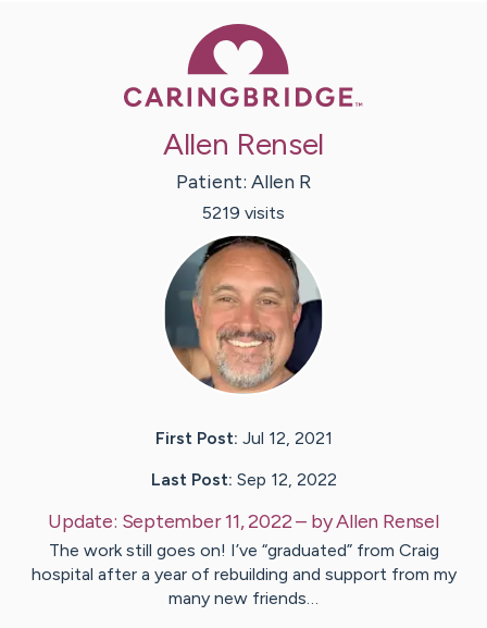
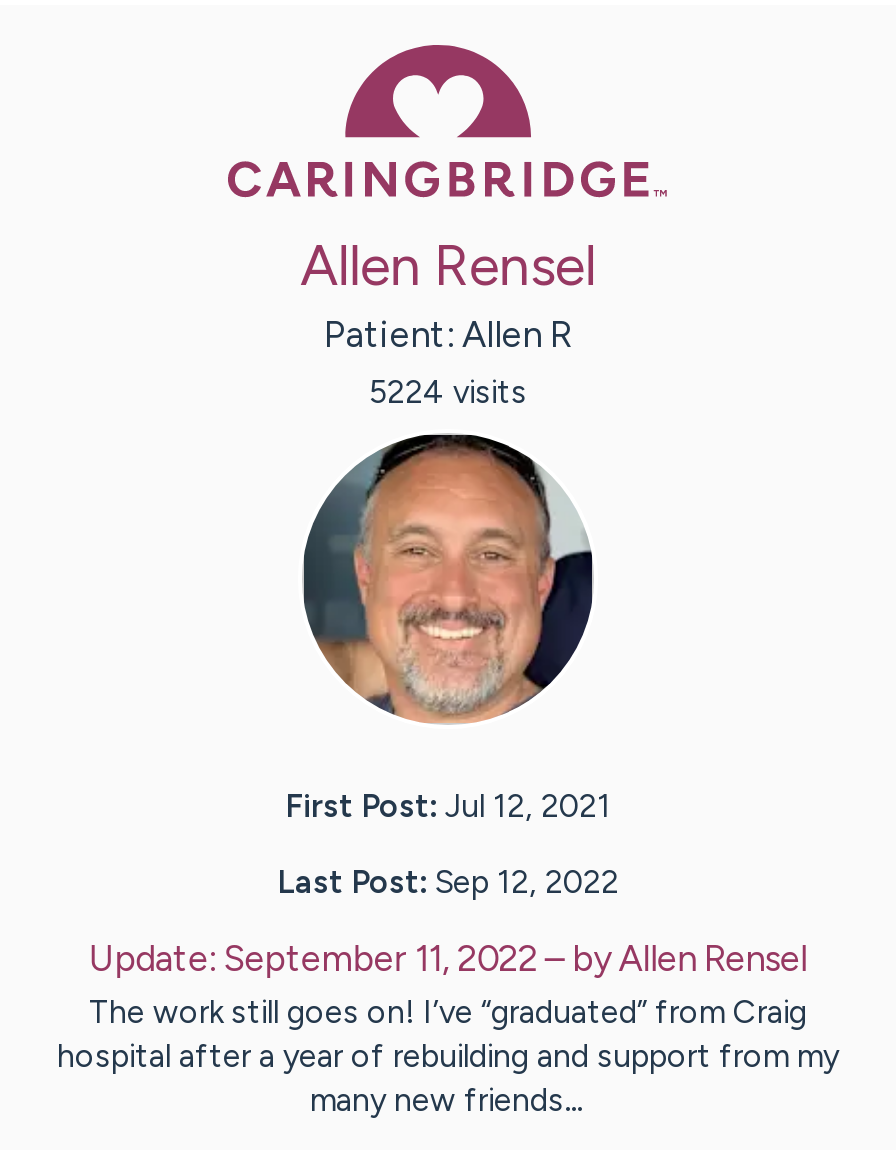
[202,203,285,223] 5219 visits -> [369,374,527,412] 5224 visits

